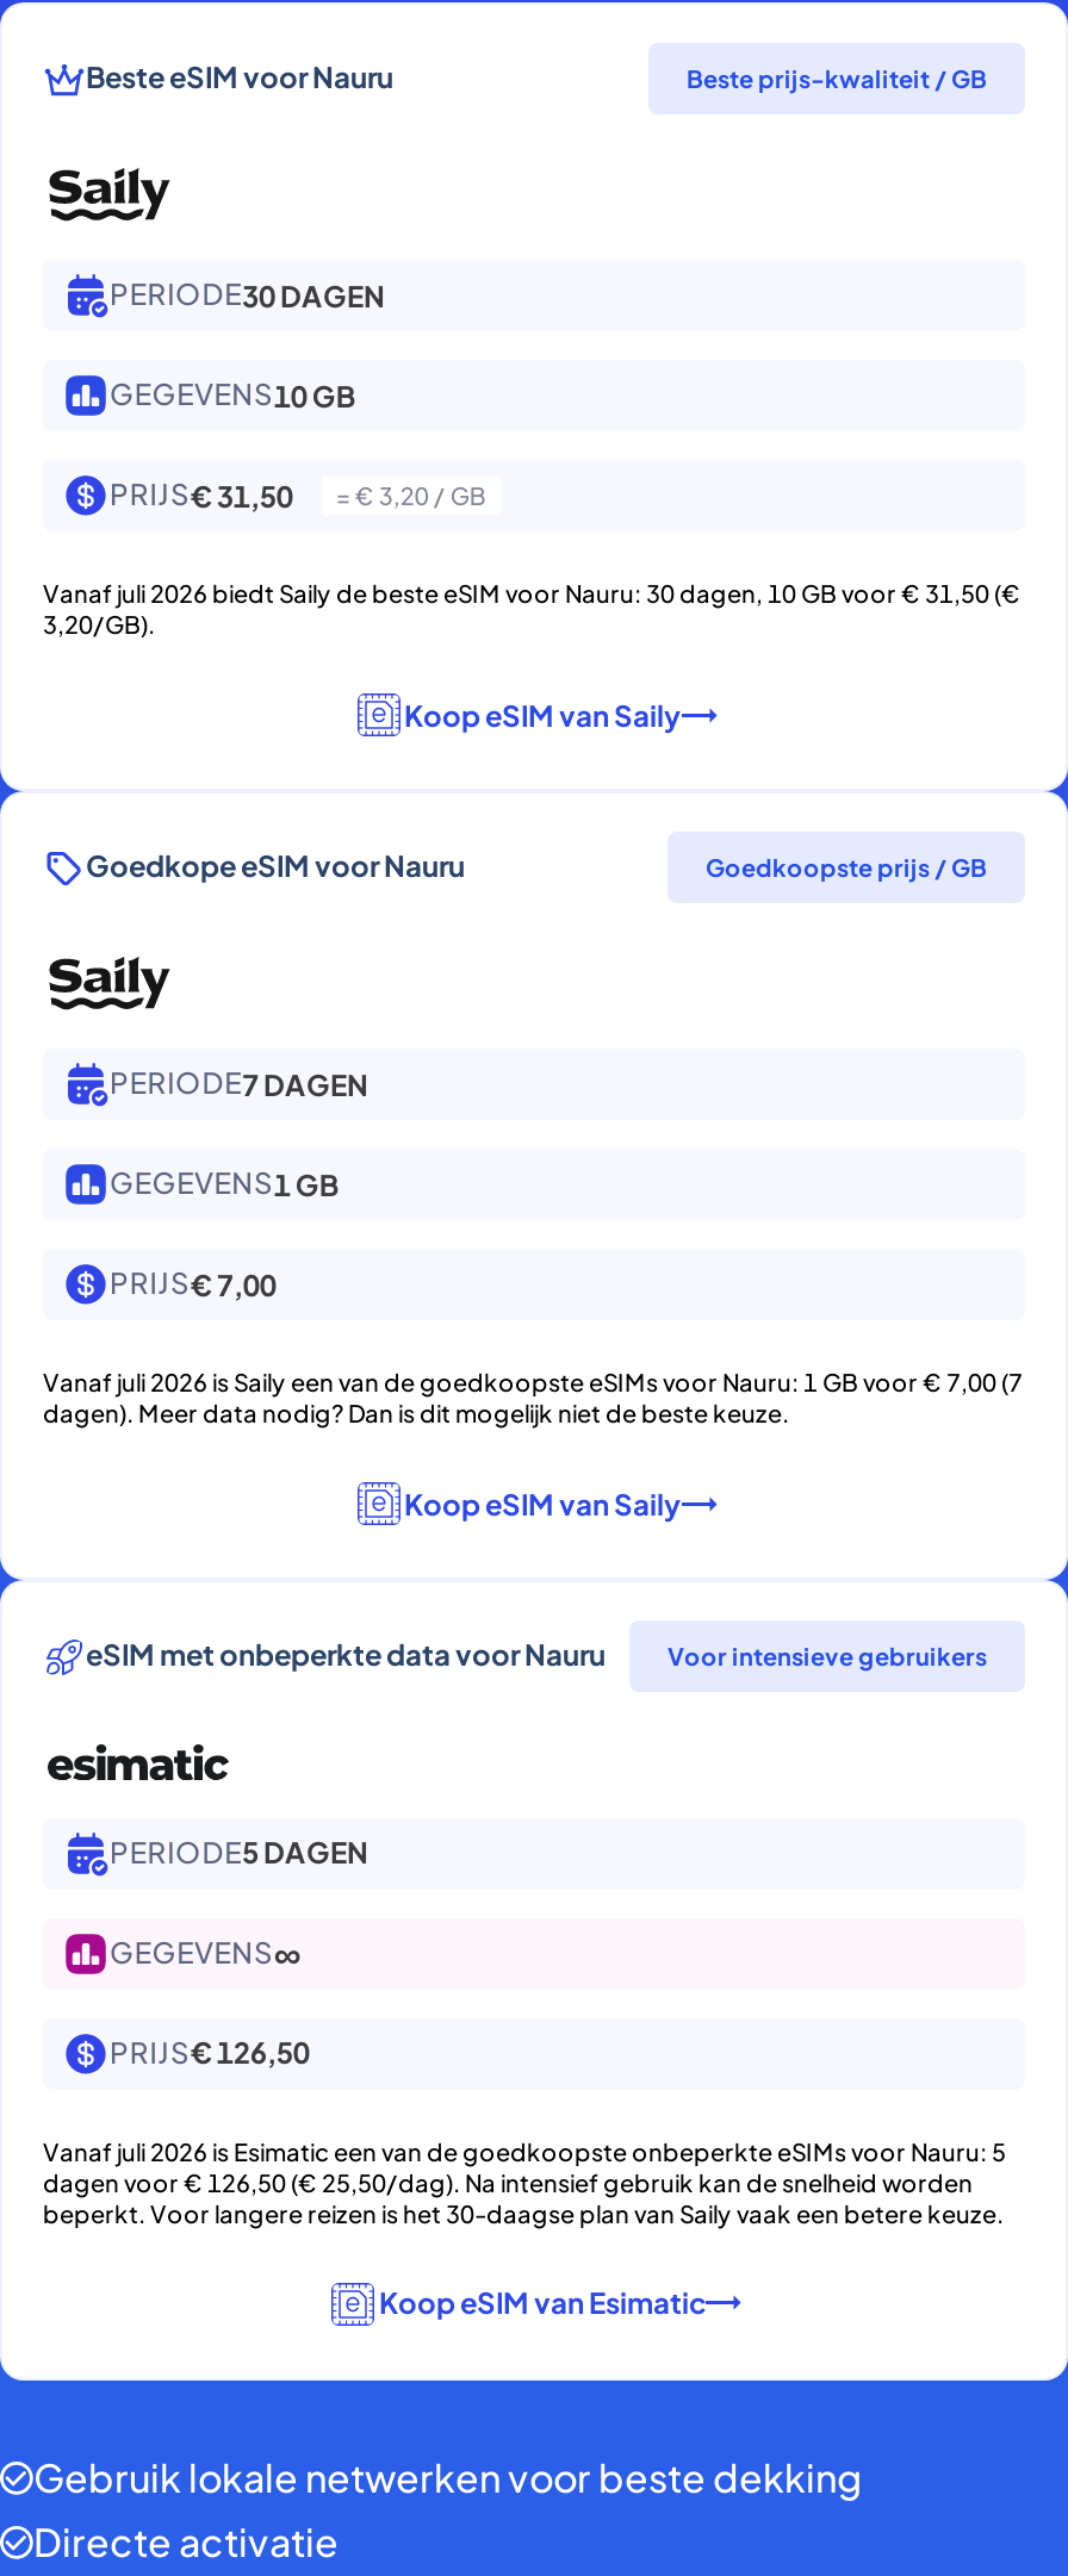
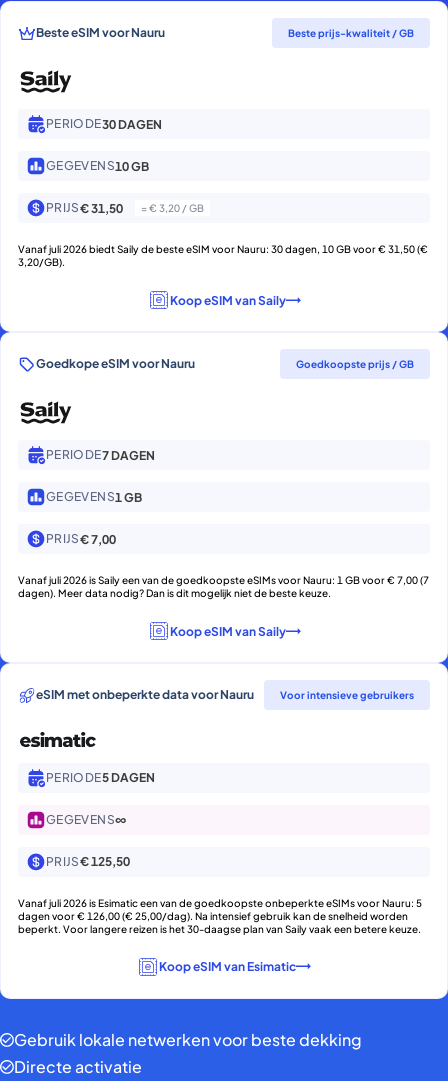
[110,2035,309,2072] PRIJS€ 126,50 -> [46,854,130,869] PRIJS€ 125,50
[43,2168,973,2197] dagen voor € 126,50 (€ 25,50/dag). Na intensief gebruik kan de snelheid worden -> [18,910,408,922] dagen voor € 126,00 (€ 25,00/dag). Na intensief gebruik kan de snelheid worden

